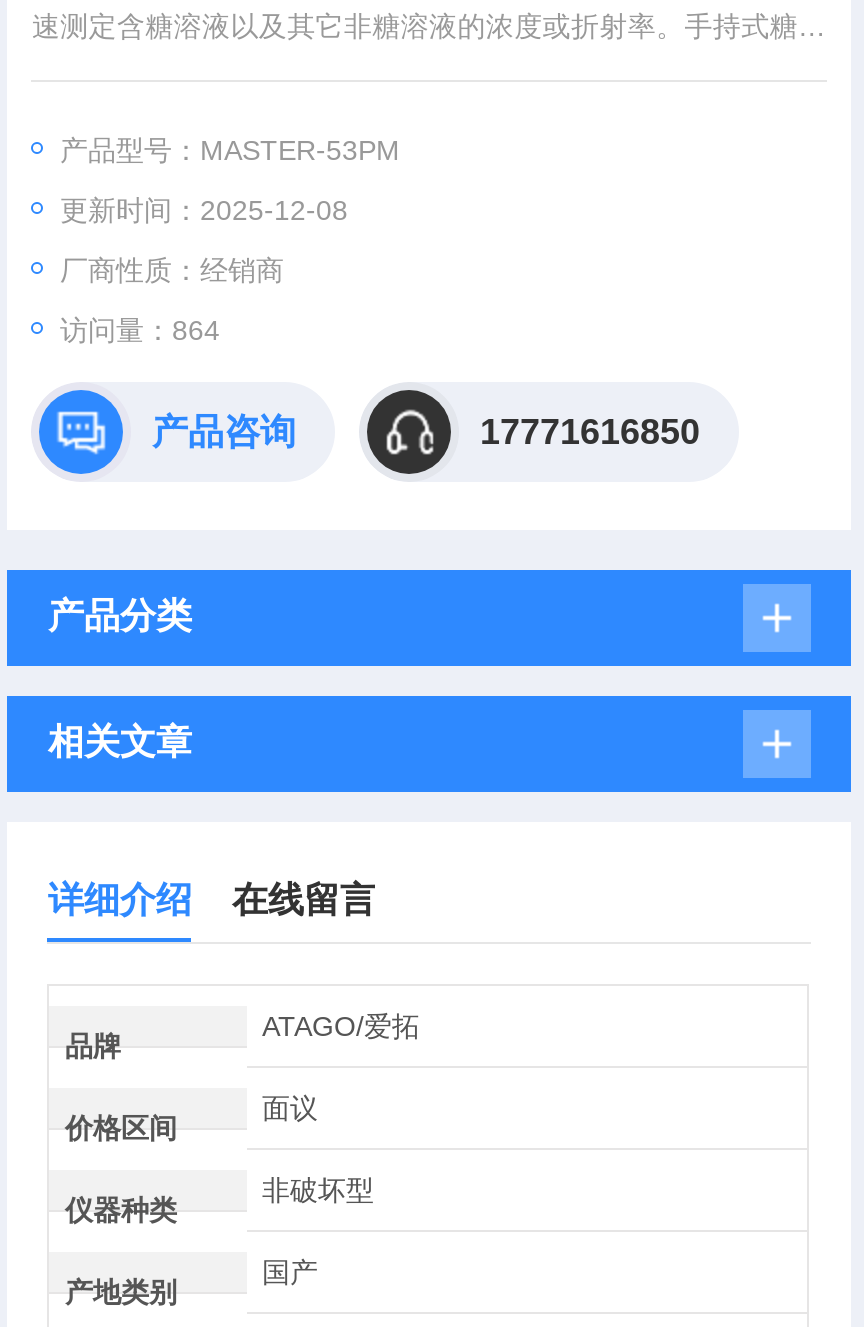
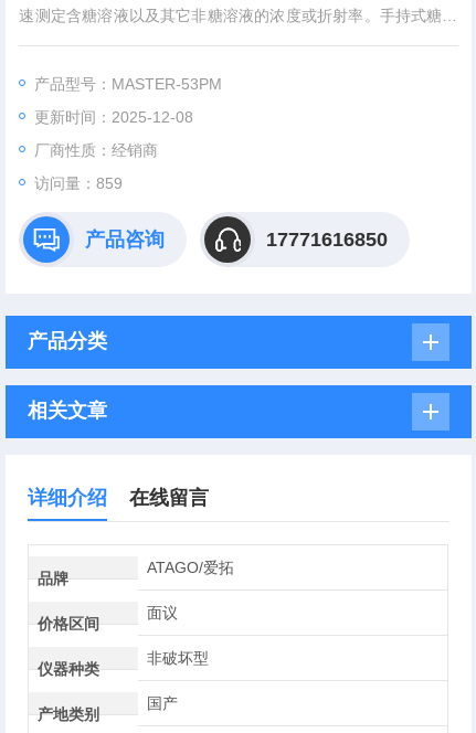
[60,314,220,346] 访问量：864 -> [35,174,123,192] 访问量：859

